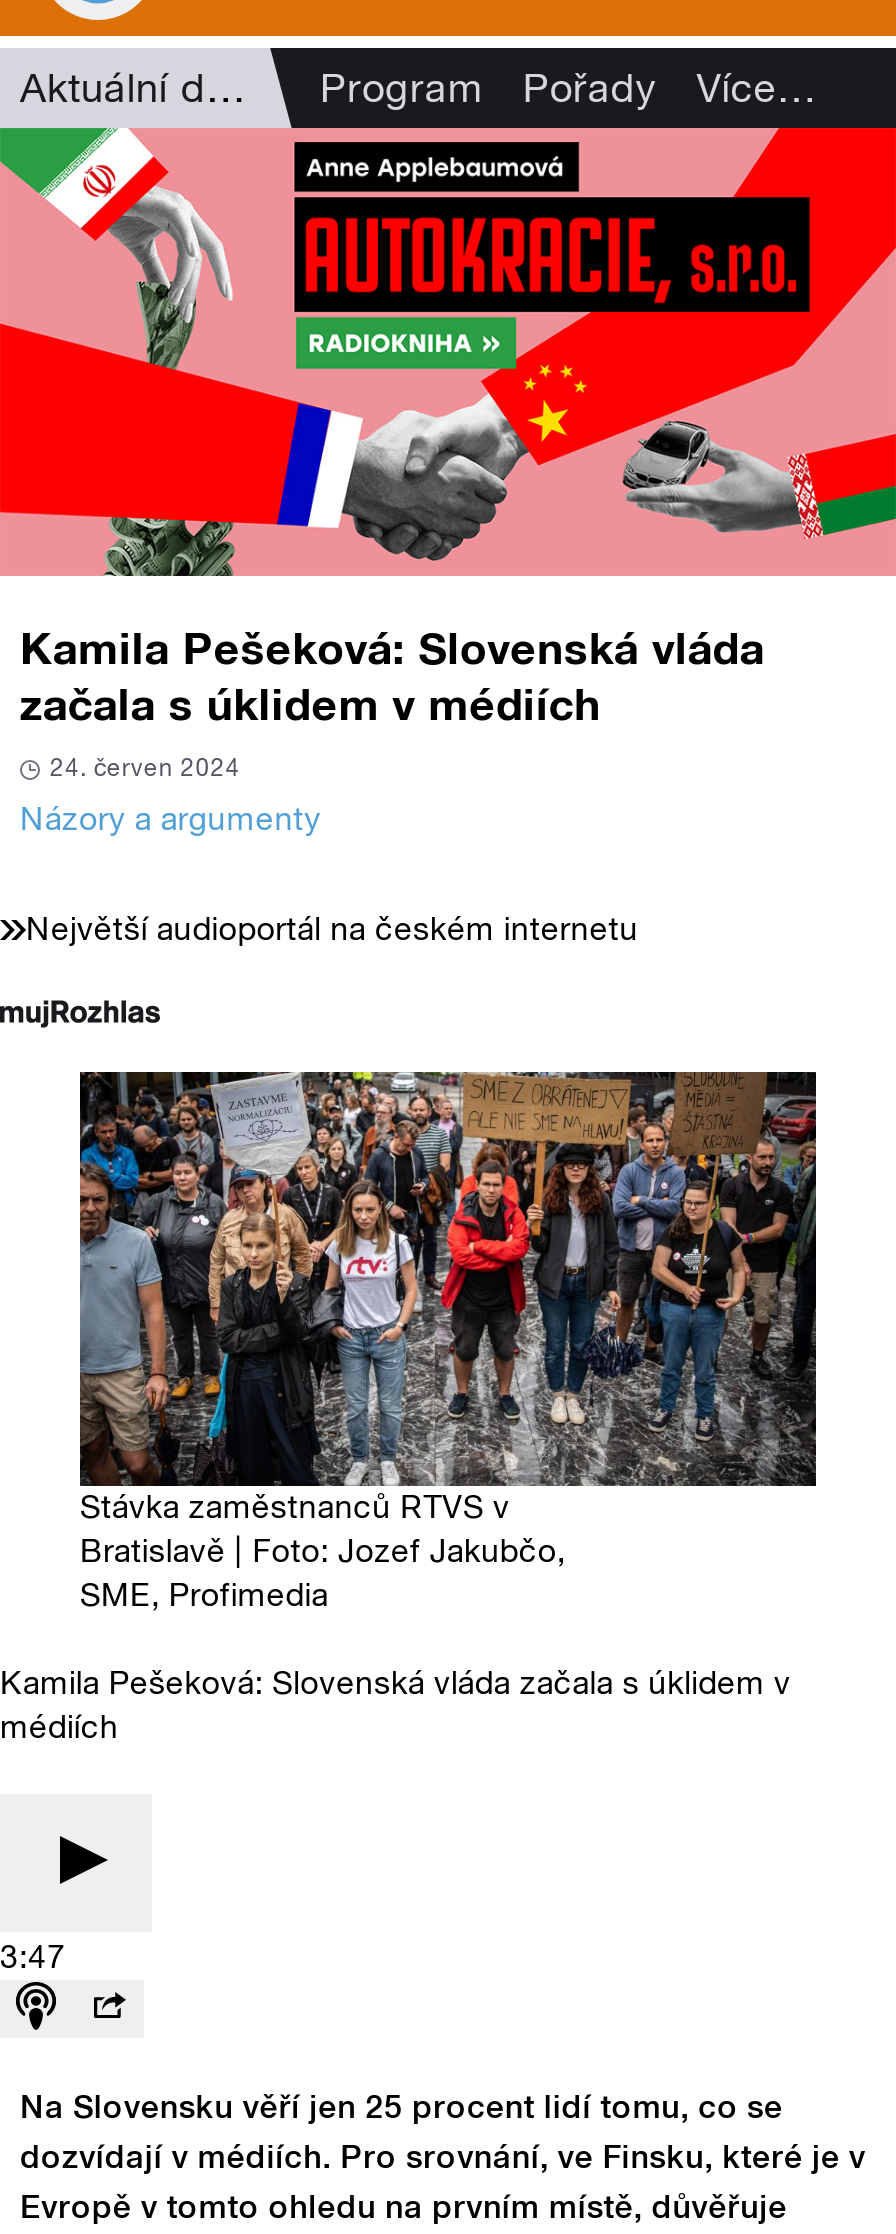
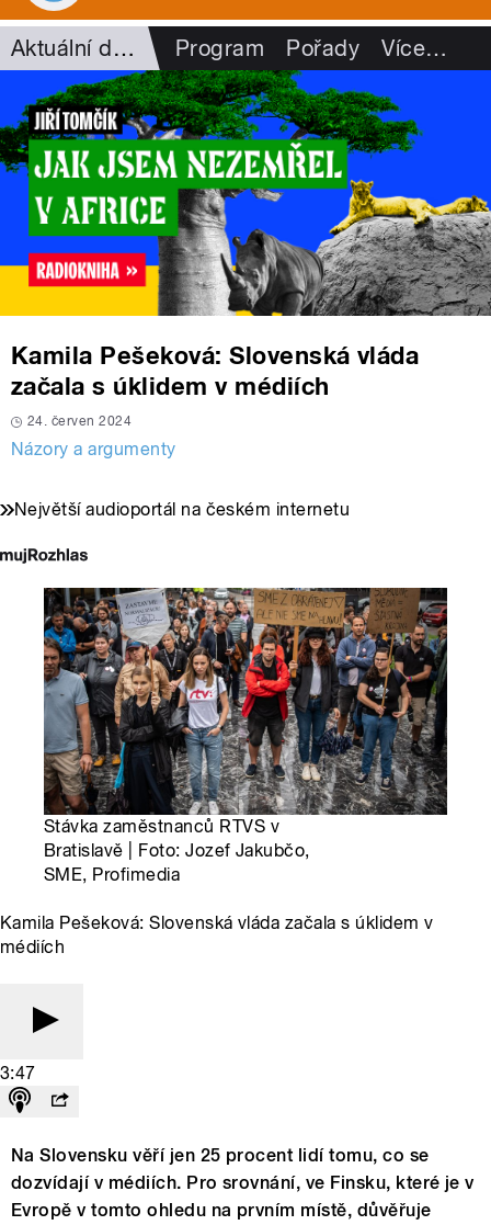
[6,126,890,578] [image] -> [3,69,488,317] [image]

